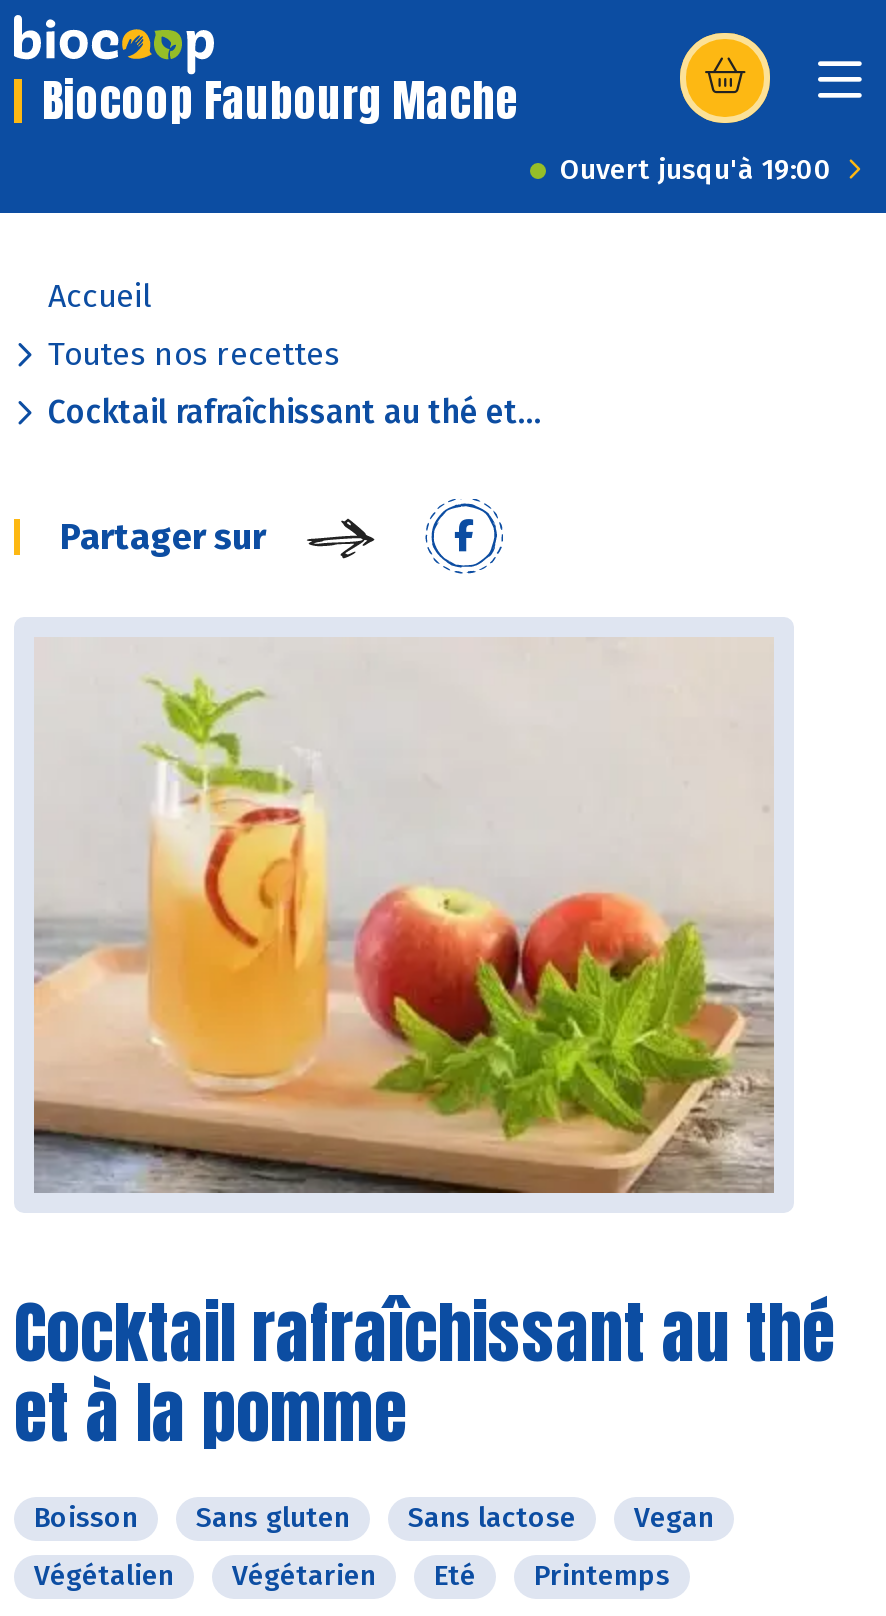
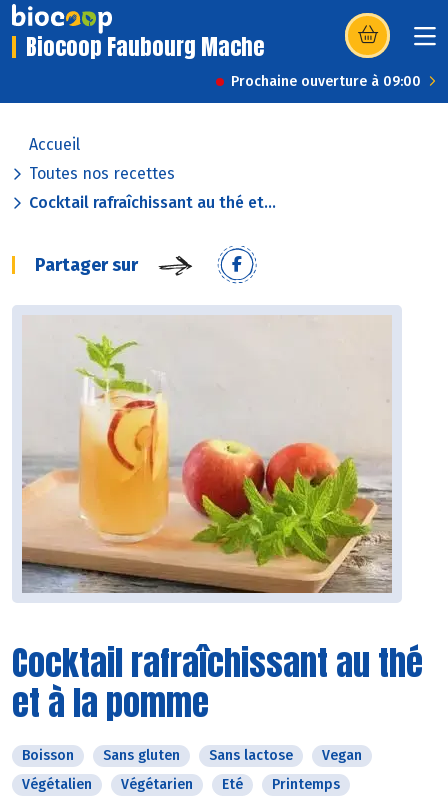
[560,153,832,187] Ouvert jusqu'à 19:00 -> [231,73,421,90] Prochaine ouverture à 09:00

